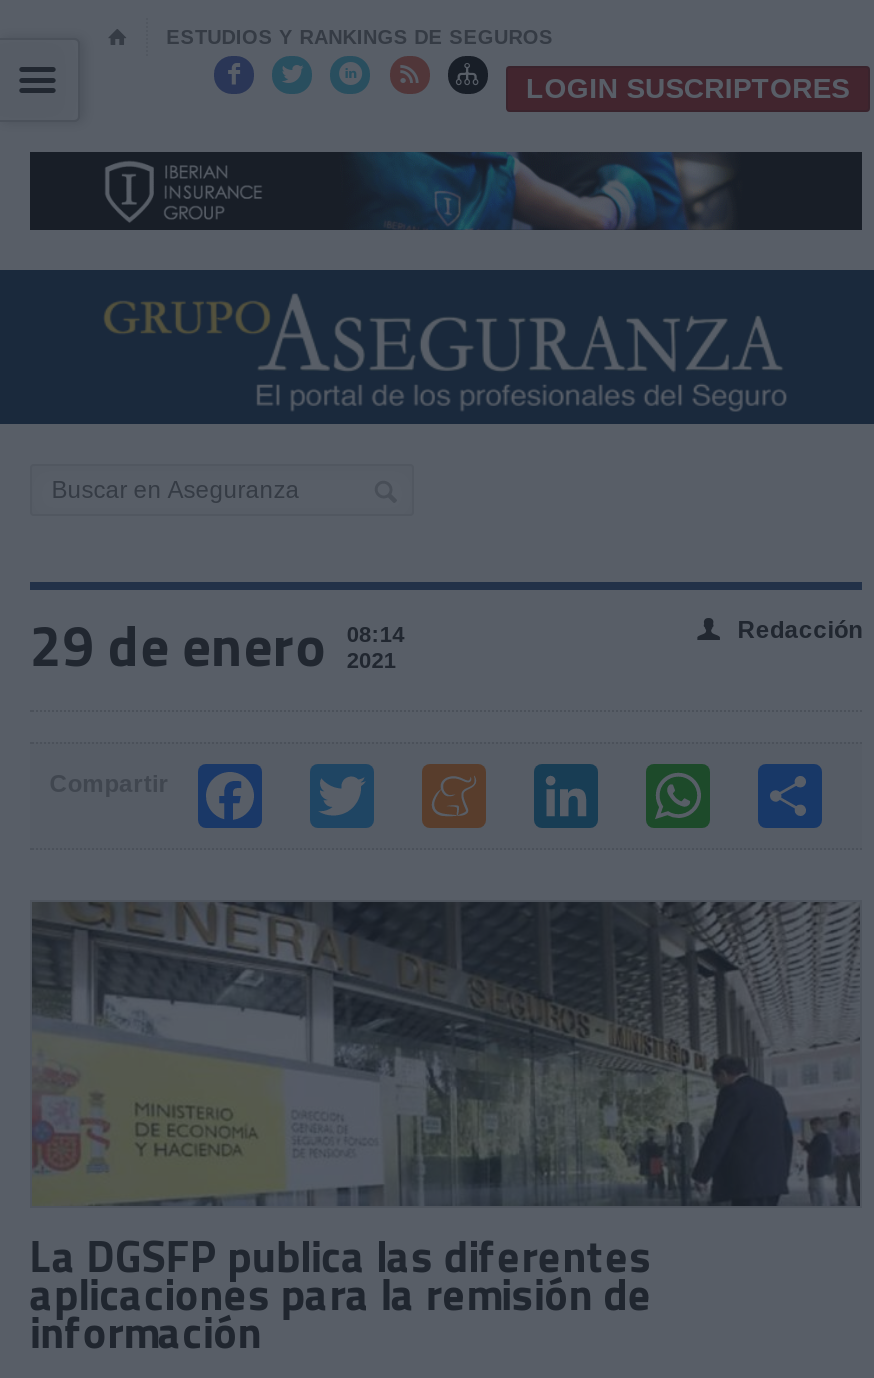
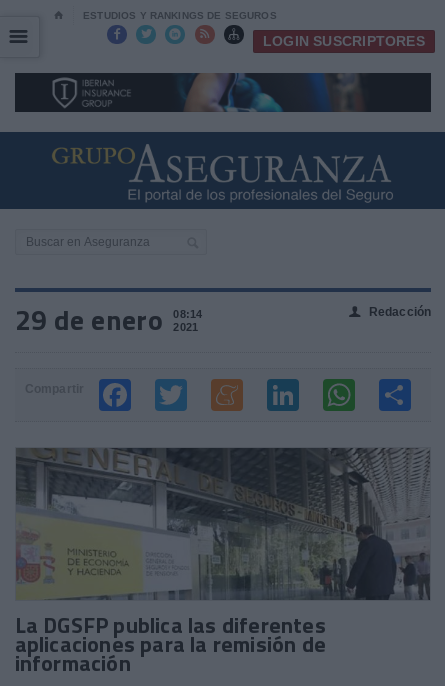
[362,150,730,232] [image] -> [180,72,364,113] [image]

